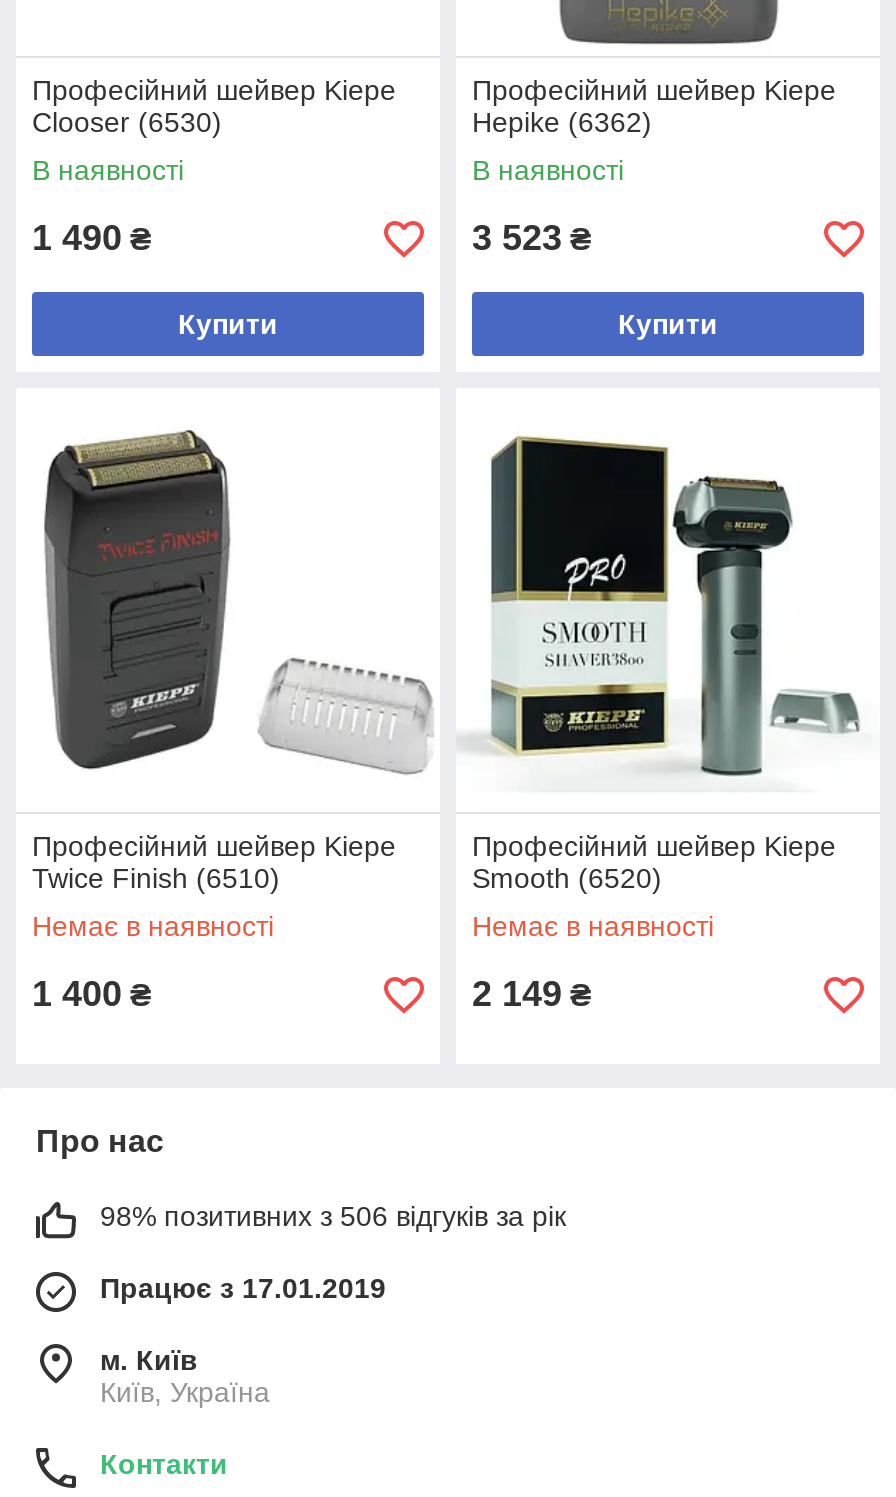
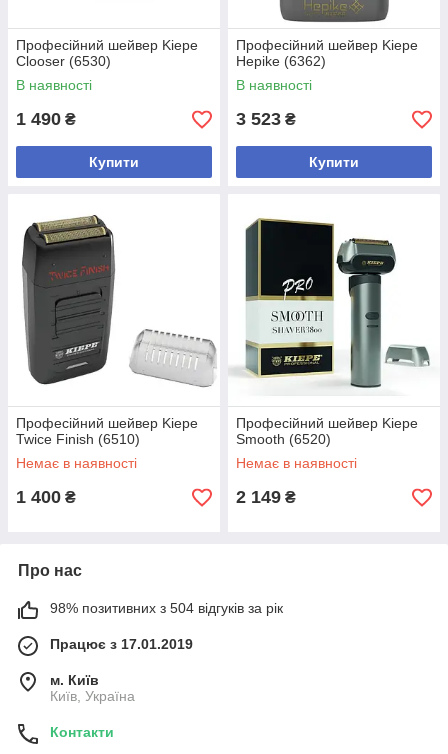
[100,1200,566,1232] 98% позитивних з 506 відгуків за рік -> [50,600,283,616] 98% позитивних з 504 відгуків за рік

